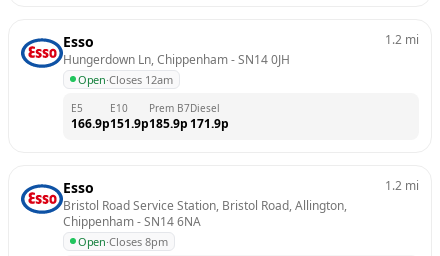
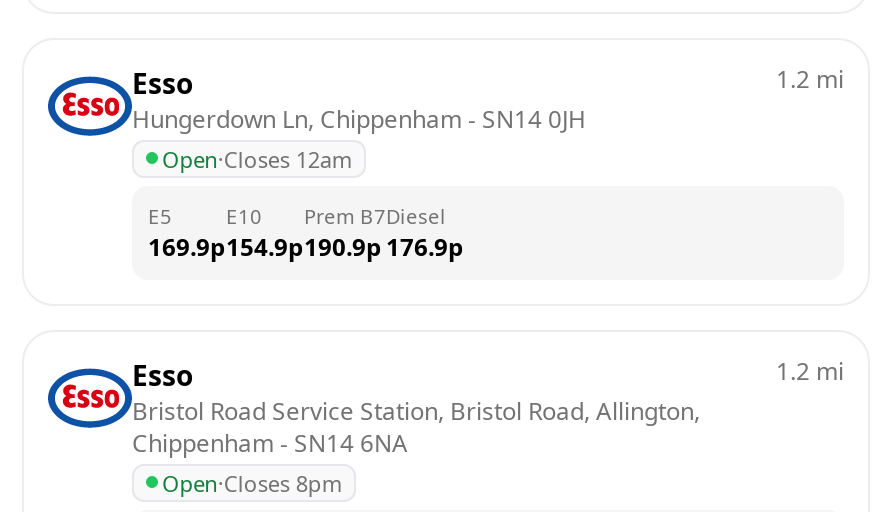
[71,115,110,132] 166.9p -> [148,230,226,264] 169.9p
[110,115,149,132] 151.9p -> [226,230,304,264] 154.9p
[149,115,188,132] 185.9p -> [304,230,382,264] 190.9p
[190,115,229,132] 171.9p -> [386,230,464,264] 176.9p

